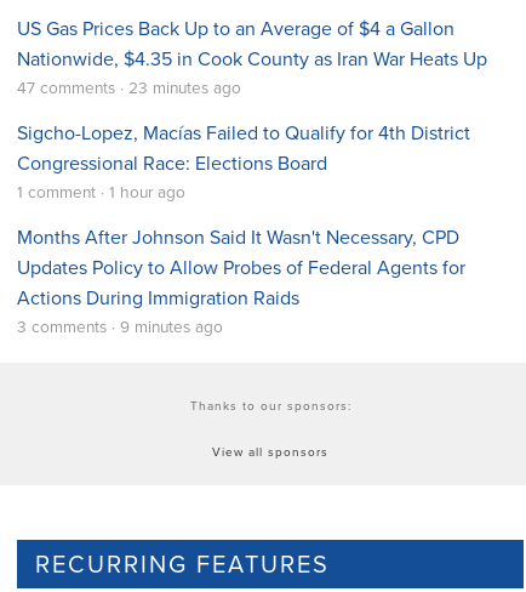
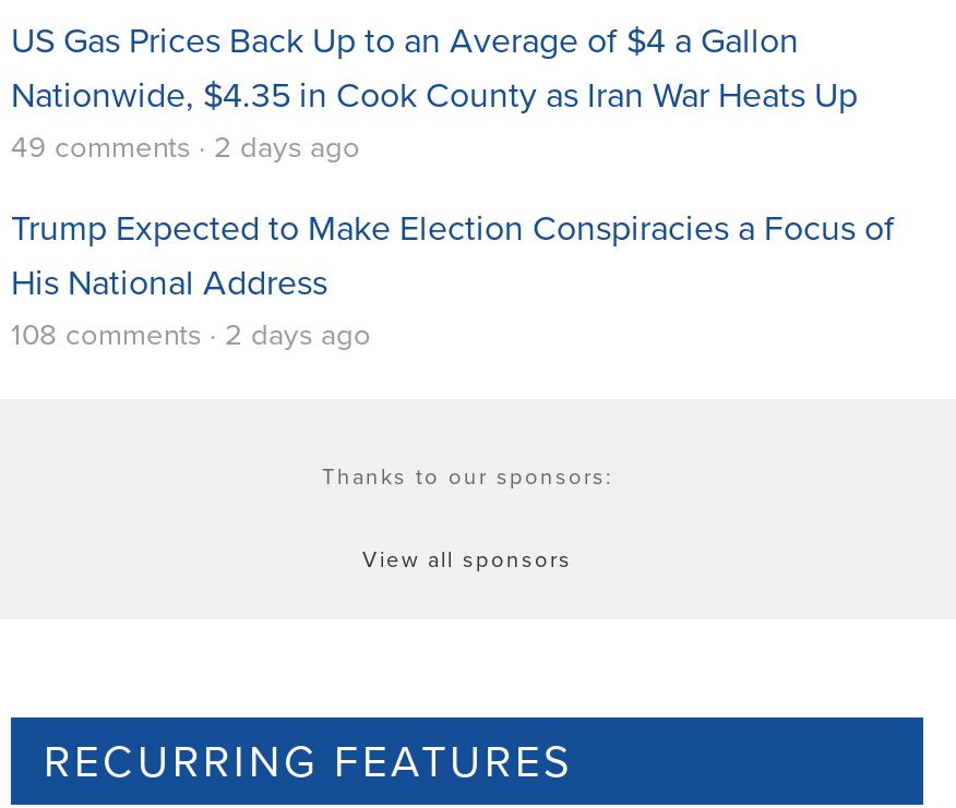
[17,75,470,337] 47 comments · 23 minutes ago | Sigcho-Lopez, Macías Failed to Qualify for 4th District | Congressional Race: Elections Board | 1 comment · 1 hour ago | Months After Johnson Said It Wasn't Necessary, CPD | Updates Policy to Allow Probes of Federal Agents for | Actions During Immigration Raids | 3 comments · 9 minutes ago -> [11,123,895,352] 49 comments · 2 days ago | Trump Expected to Make Election Conspiracies a Focus of | His National Address | 108 comments · 2 days ago

